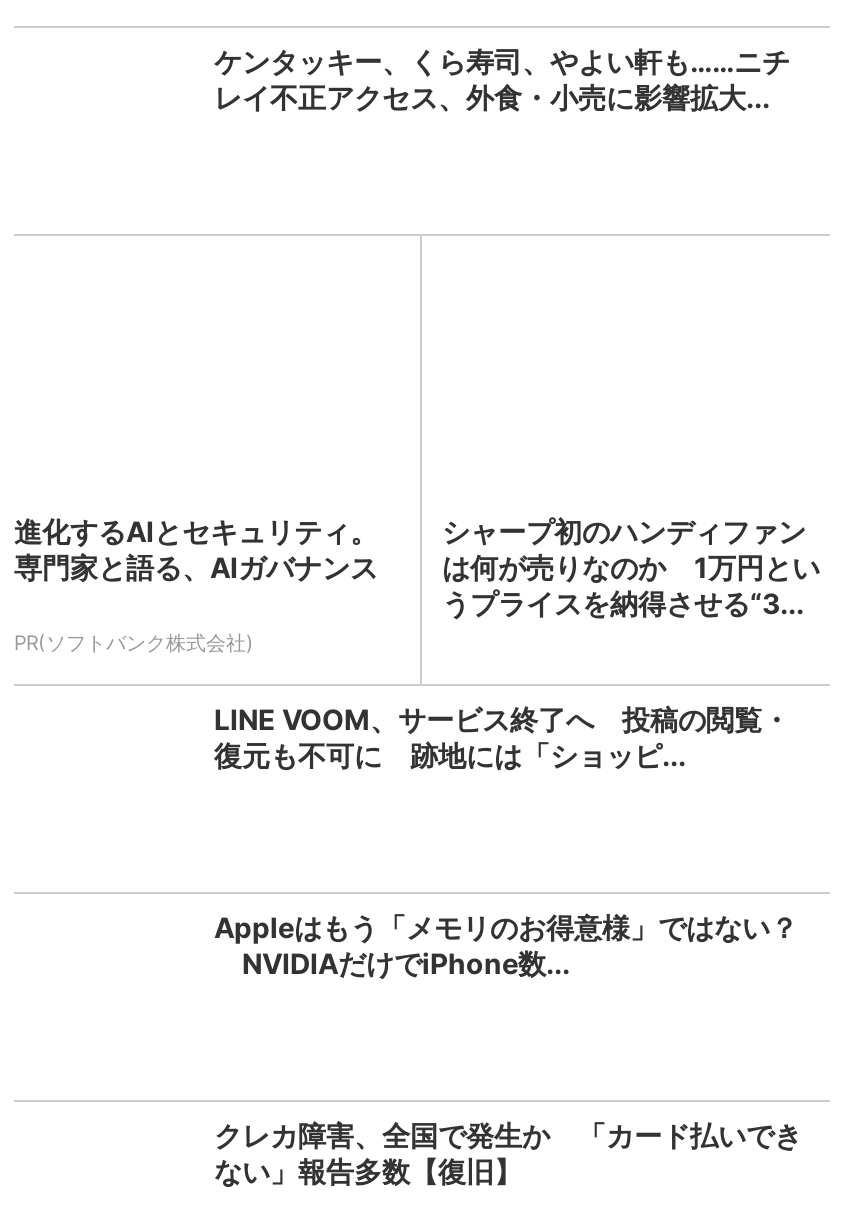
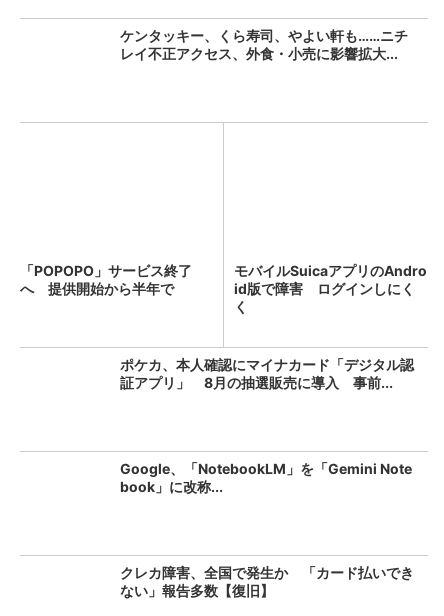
[14,514,378,654] 進化するAIとセキュリティ。 | 専門家と語る、AIガバナンス | PR(ソフトバンク株式会社) -> [20,262,192,297] 「POPOPO」サービス終了 | へ 提供開始から半年で
[214,514,820,772] シャープ初のハンディファン | は何が売りなのか 1万円とい | うプライスを納得させる“3... | LINE VOOM、サービス終了へ 投稿の閲覧・ | 復元も不可に 跡地には「ショッピ... -> [120,262,427,391] モバイルSuicaアプリのAndro | id版で障害 ログインしにく | く | ポケカ、本人確認にマイナカード「デジタル認 | 証アプリ」 8月の抽選販売に導入 事前...
[214,910,798,980] Appleはもう「メモリのお得意様」ではない？ | NVIDIAだけでiPhone数... -> [120,460,412,495] Google、「NotebookLM」を「Gemini Note | book」に改称...

